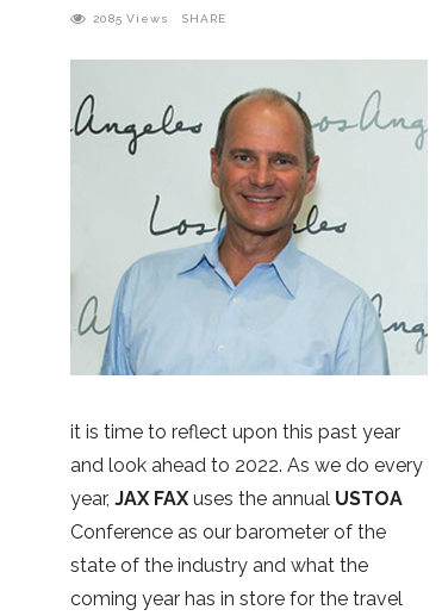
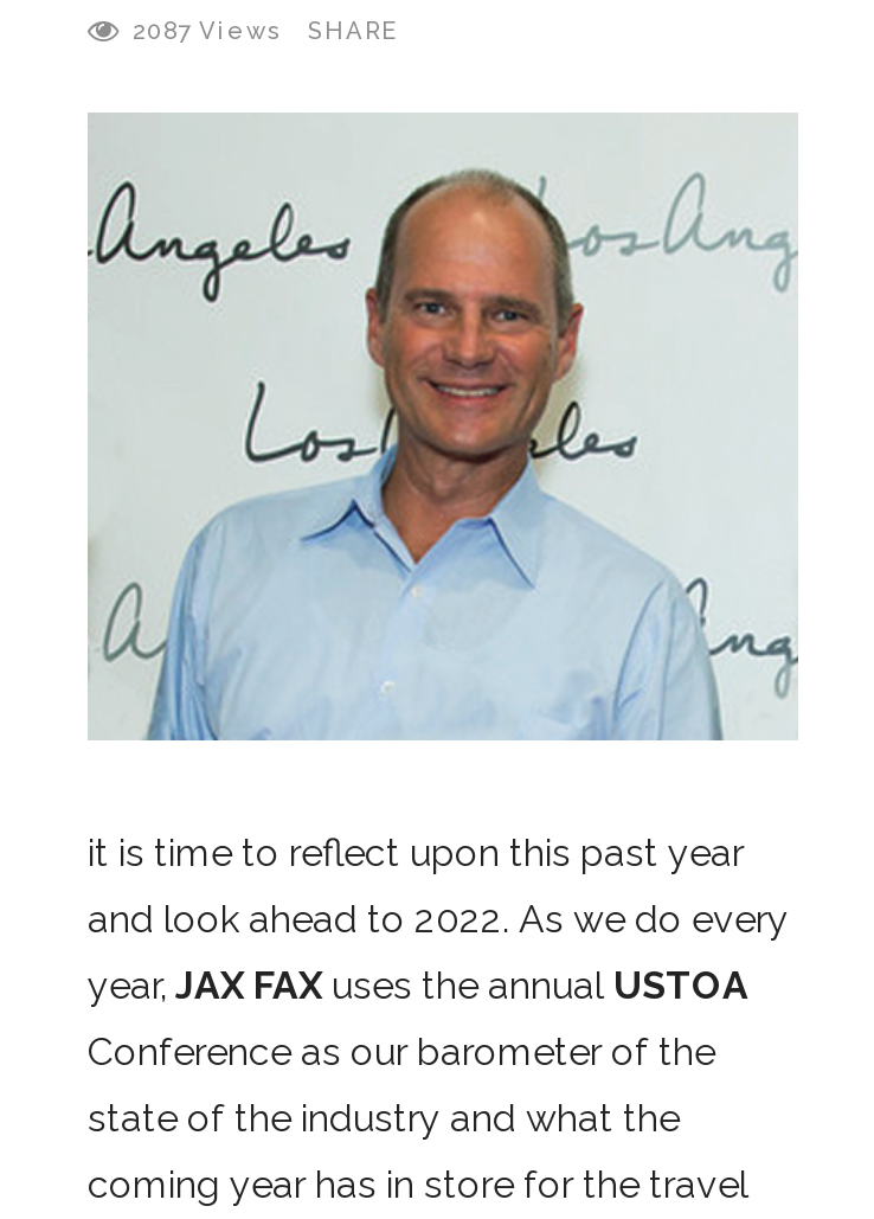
[93,12,226,25] 2085 Views SHARE -> [133,18,398,45] 2087 Views SHARE

